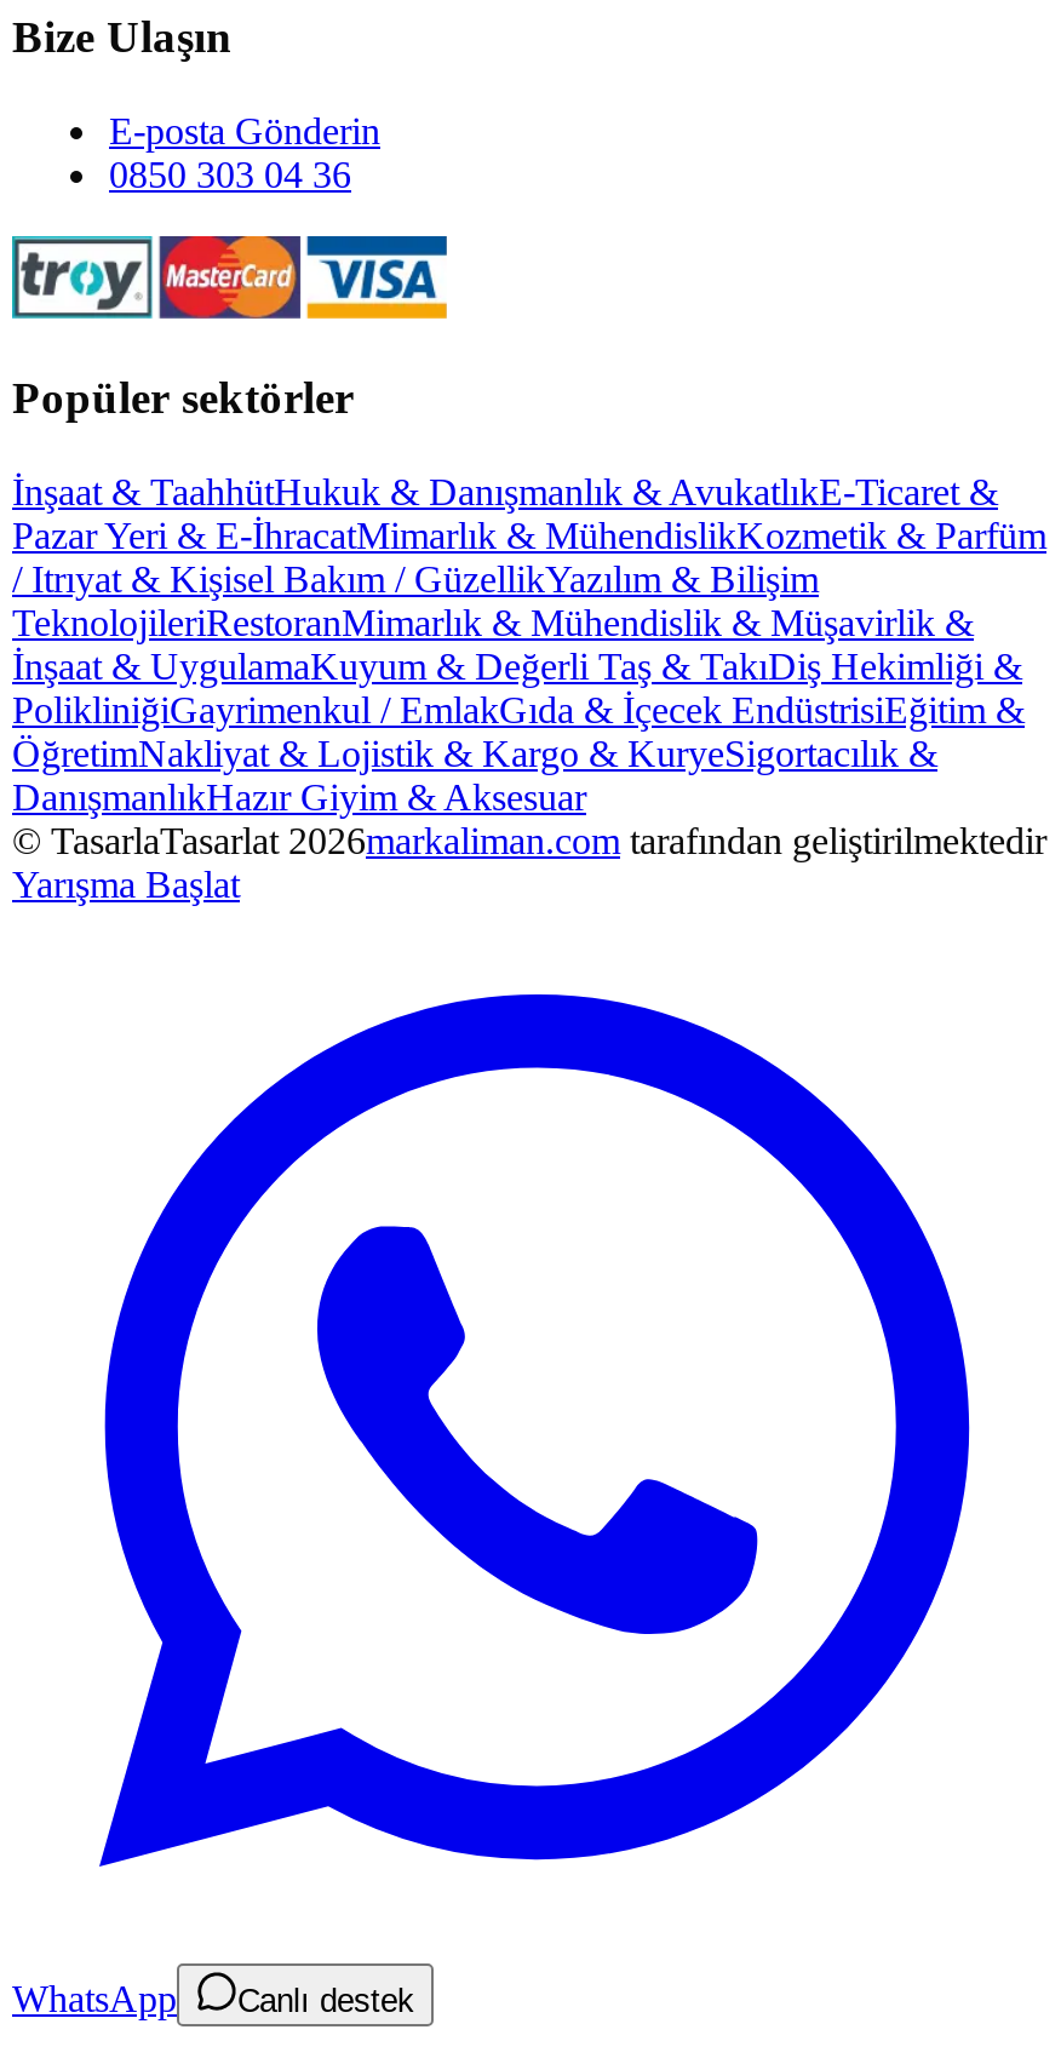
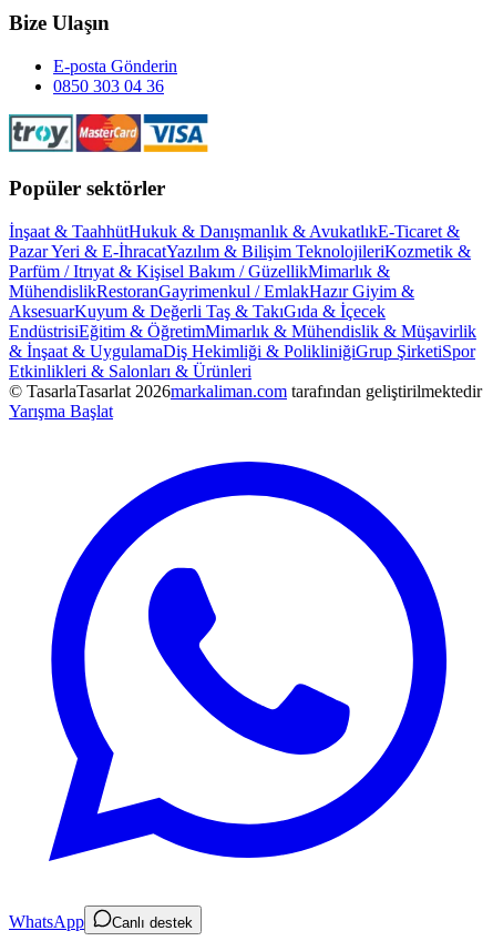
[12,515,1046,818] Pazar Yeri & E-İhracatMimarlık & MühendislikKozmetik & Parfüm | / Itrıyat & Kişisel Bakım / GüzellikYazılım & Bilişim | TeknolojileriRestoranMimarlık & Mühendislik & Müşavirlik & | İnşaat & UygulamaKuyum & Değerli Taş & TakıDiş Hekimliği & | PolikliniğiGayrimenkul / EmlakGıda & İçecek EndüstrisiEğitim & | ÖğretimNakliyat & Lojistik & Kargo & KuryeSigortacılık & | DanışmanlıkHazır Giyim & Aksesuar -> [9,242,476,381] Pazar Yeri & E-İhracatYazılım & Bilişim TeknolojileriKozmetik & | Parfüm / Itrıyat & Kişisel Bakım / GüzellikMimarlık & | MühendislikRestoranGayrimenkul / EmlakHazır Giyim & | AksesuarKuyum & Değerli Taş & TakıGıda & İçecek | EndüstrisiEğitim & ÖğretimMimarlık & Mühendislik & Müşavirlik | & İnşaat & UygulamaDiş Hekimliği & PolikliniğiGrup ŞirketiSpor | Etkinlikleri & Salonları & Ürünleri

